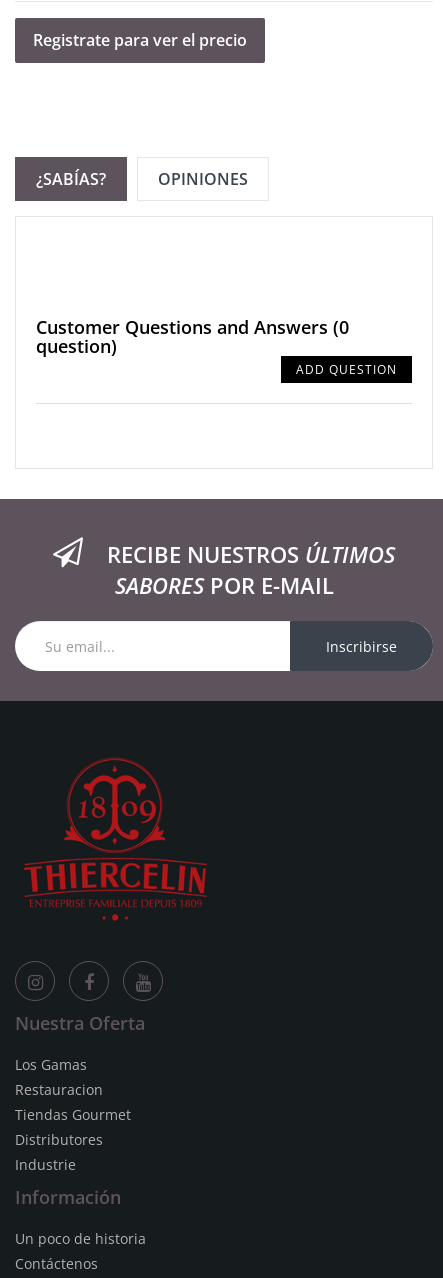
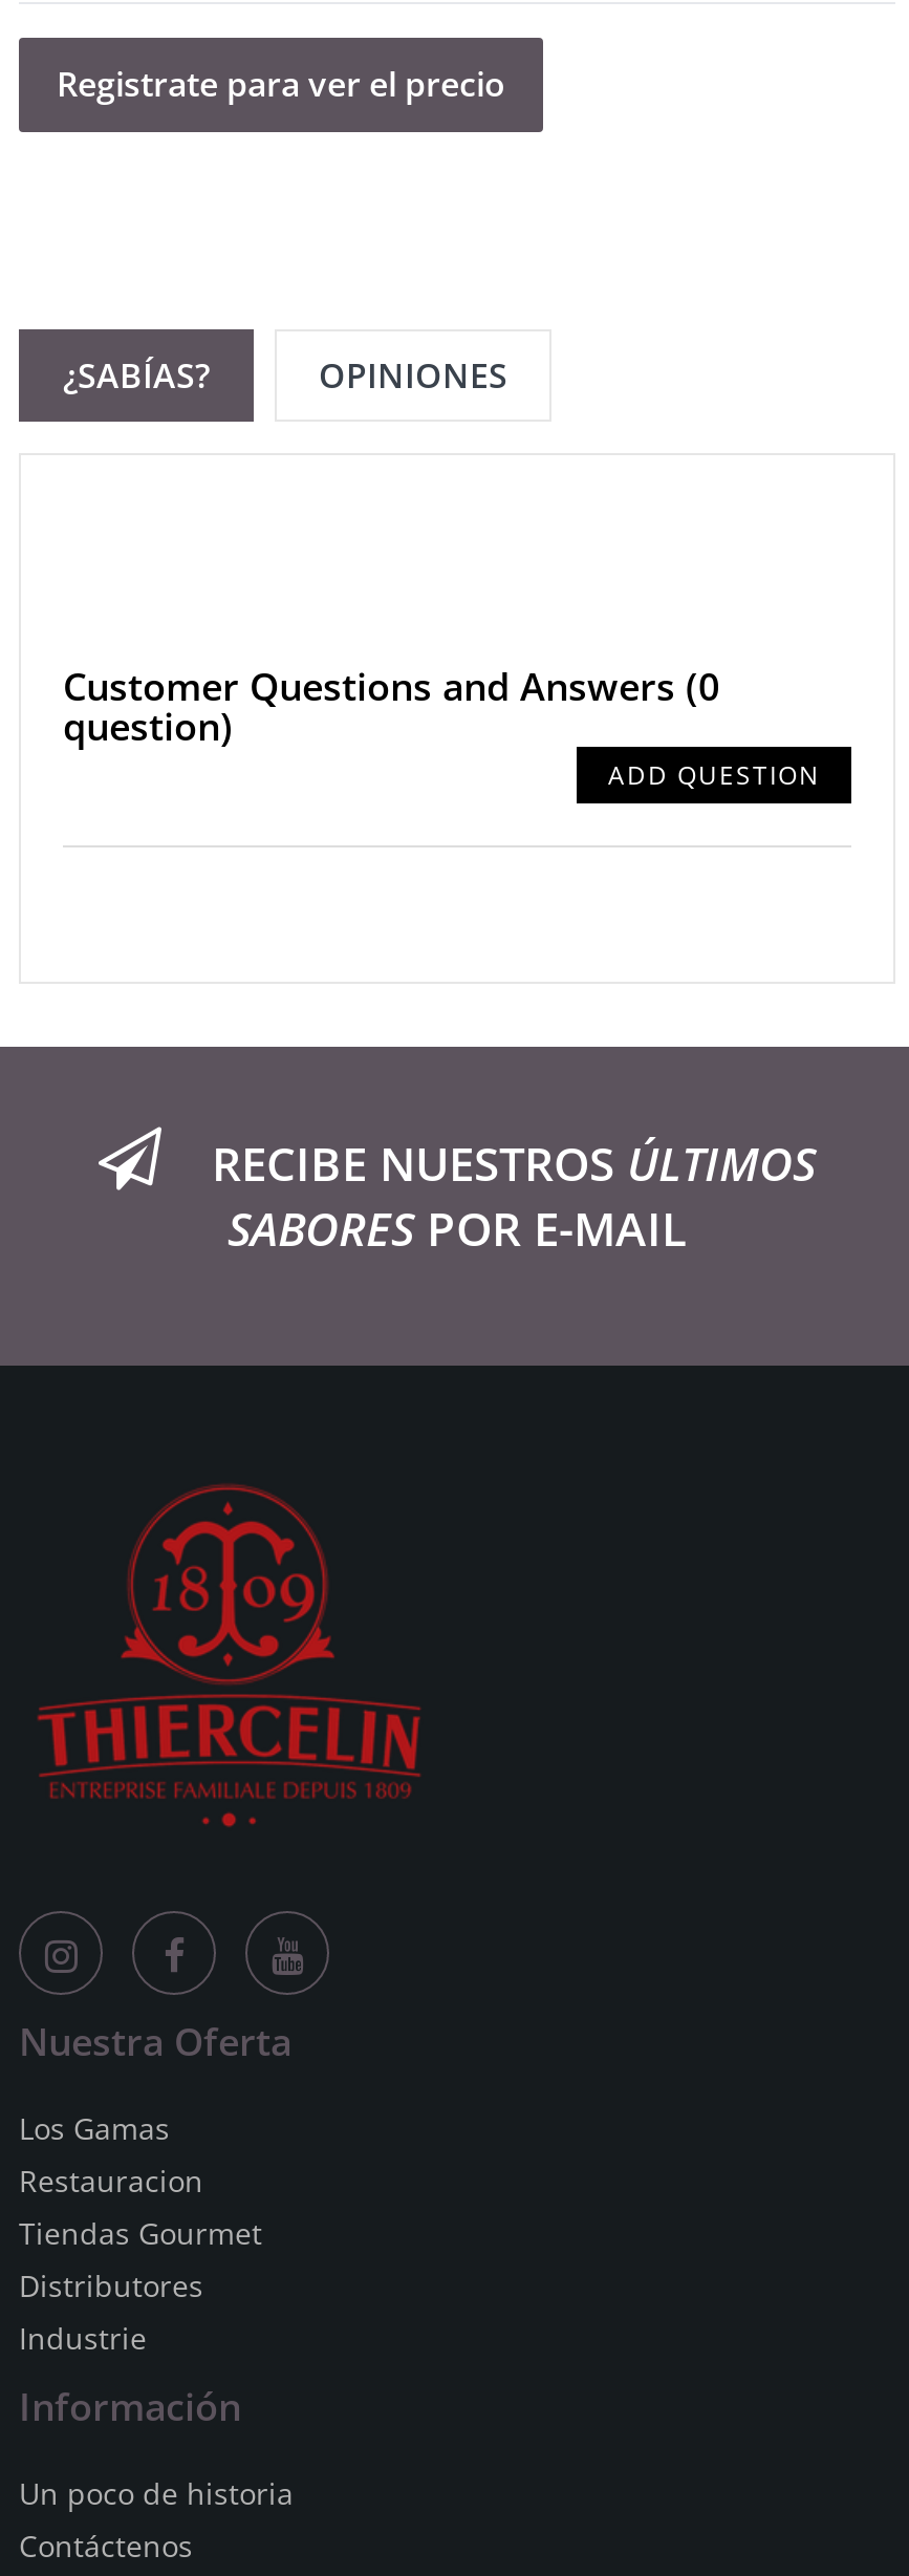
[326,637,397,656] Inscribirse -> none

